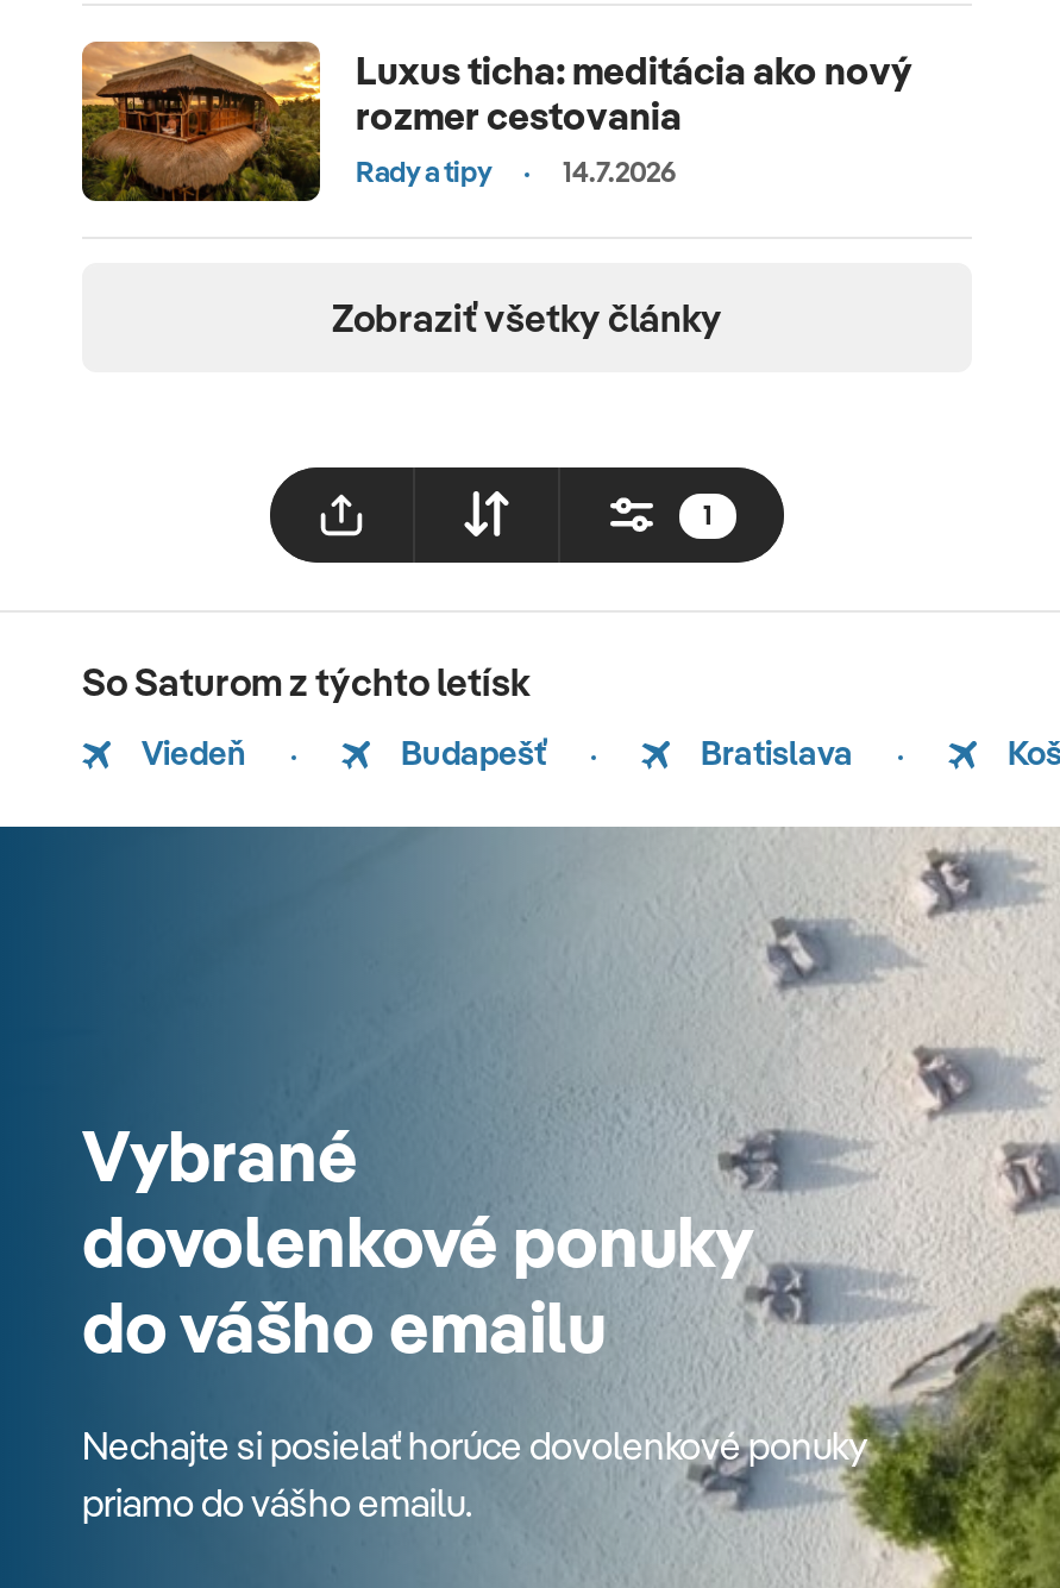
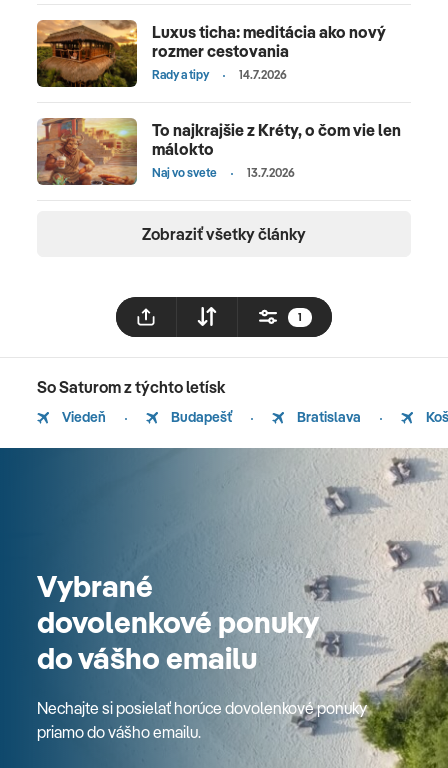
none -> [36,117,401,185] [image] | To najkrajšie z Kréty, o čom vie len | málokto | Naj vo svete | 13.7.2026

